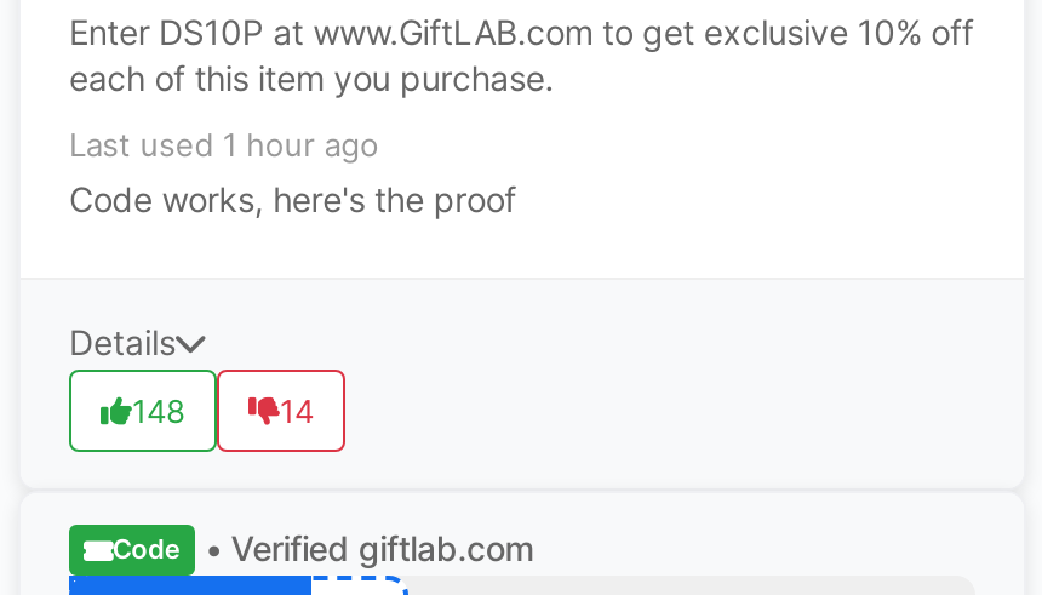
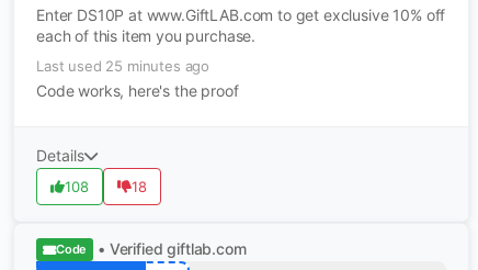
[69,125,379,164] Last used 1 hour ago -> [36,57,210,75] Last used 25 minutes ago
[132,391,185,430] 148 -> [65,178,89,195] 108
[280,391,314,430] 14 -> [132,178,147,195] 18

